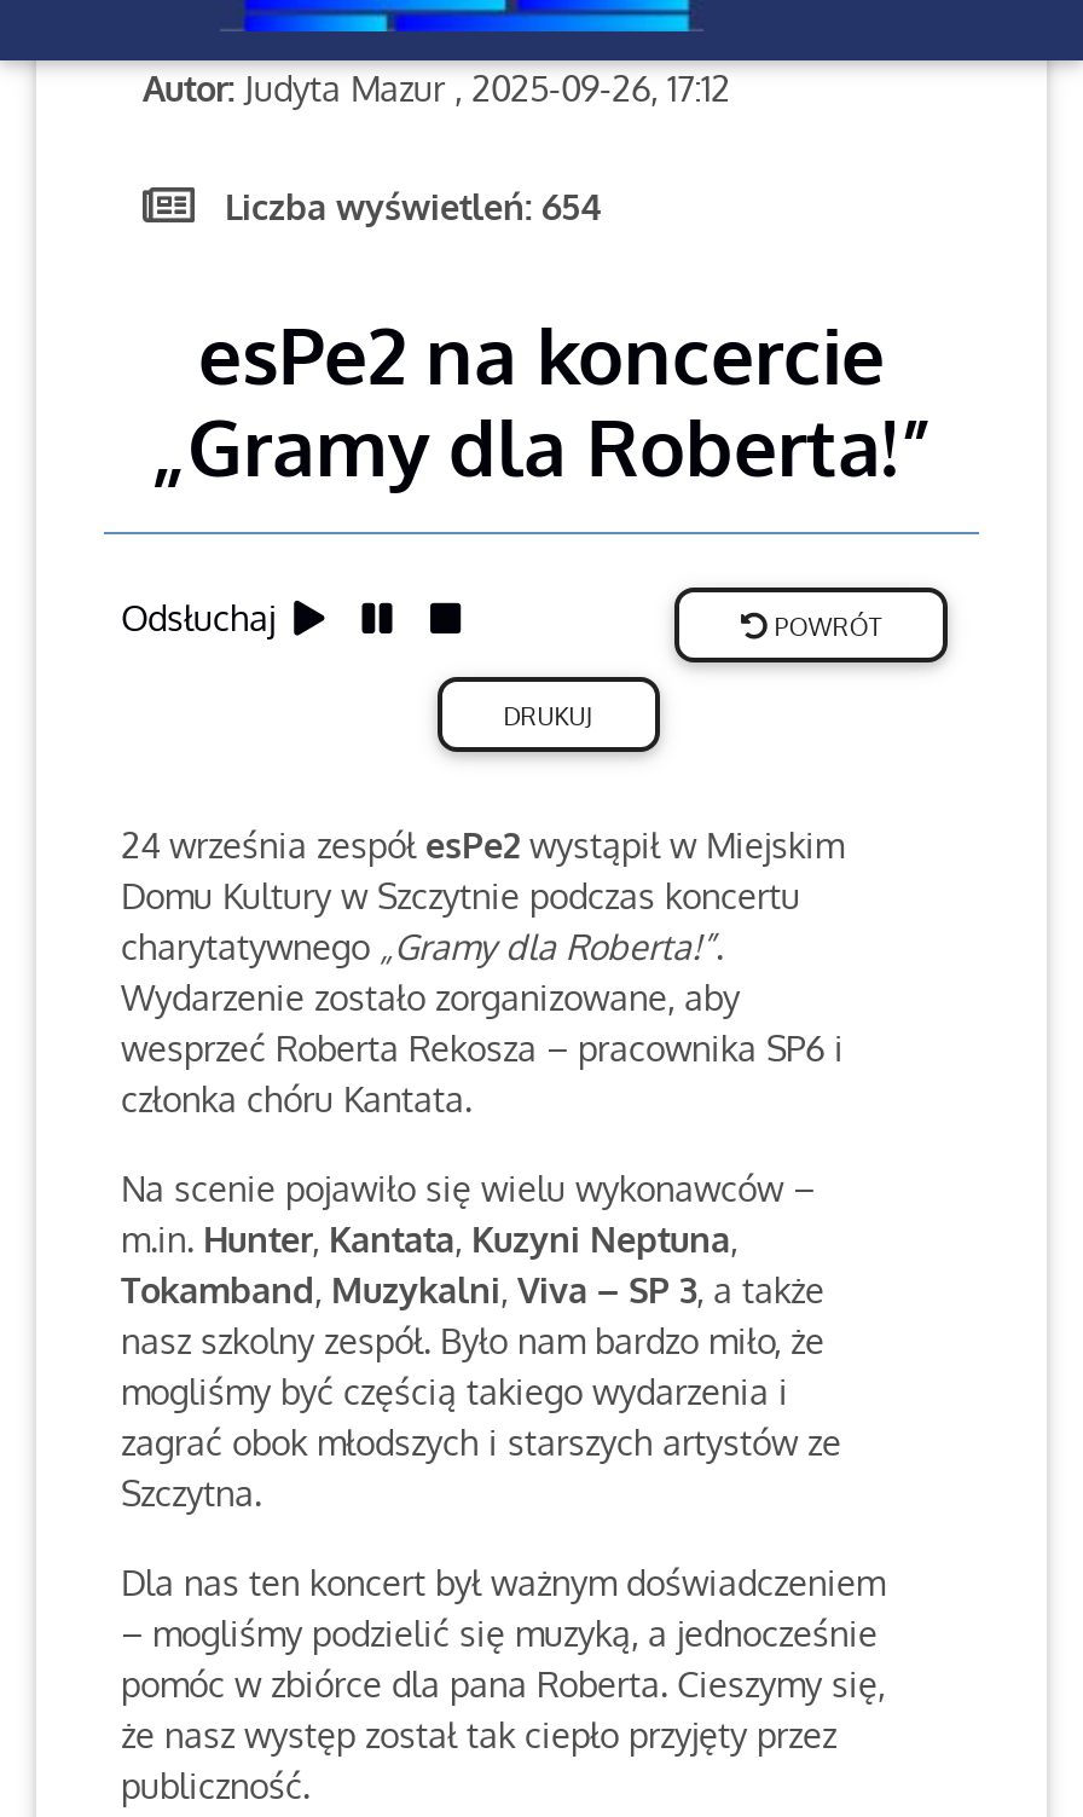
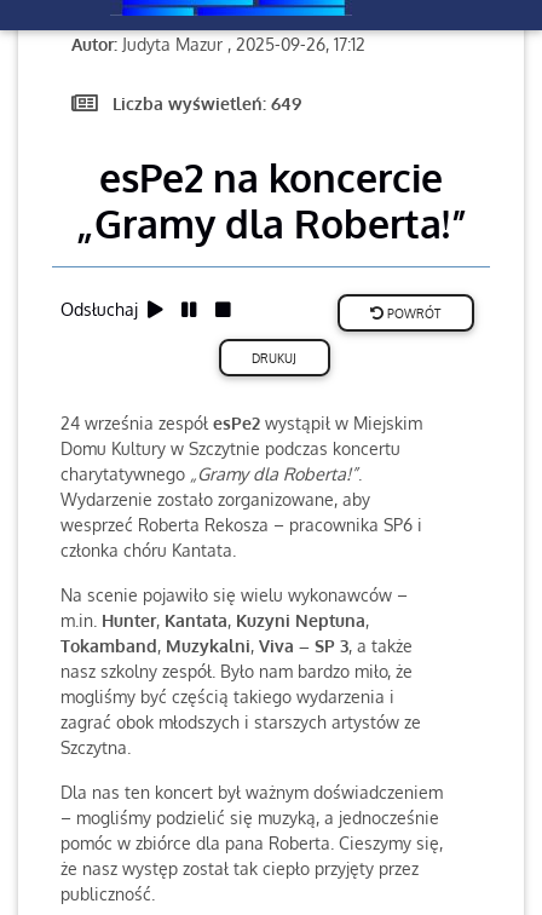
[215,184,602,227] Liczba wyświetleń: 654 -> [108,92,301,114] Liczba wyświetleń: 649

